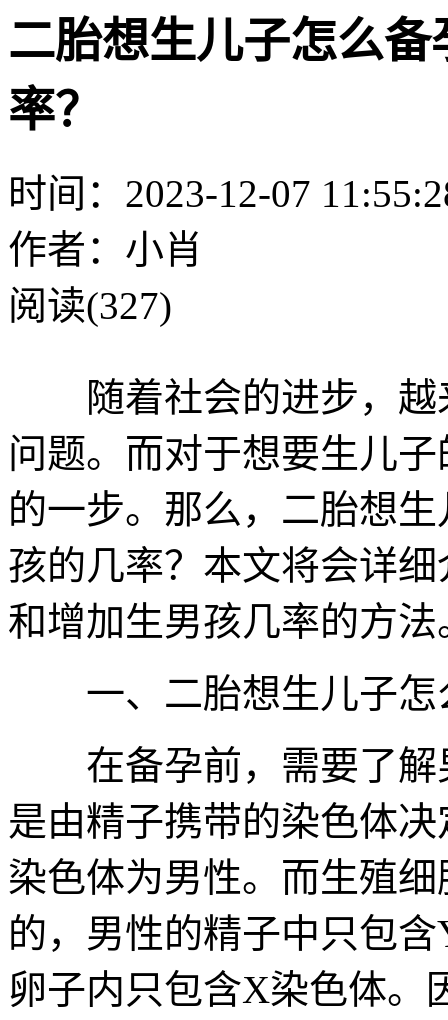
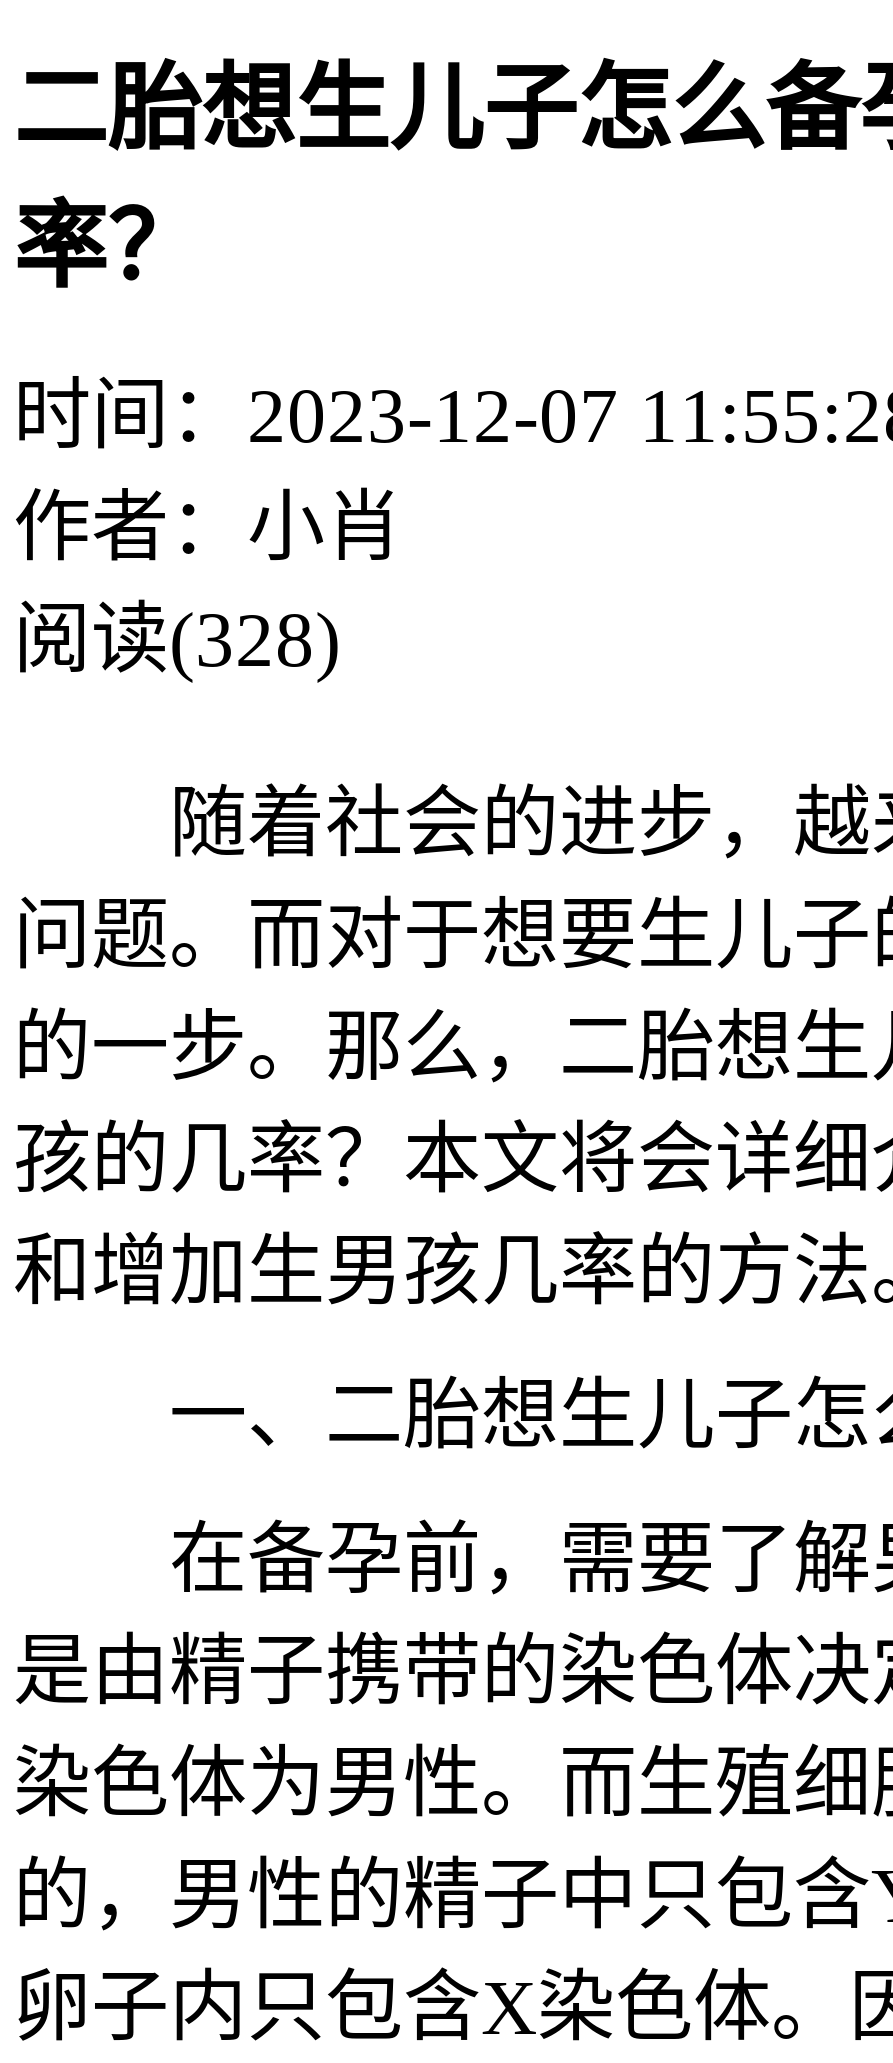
[8,284,172,327] 阅读(327) -> [13,596,341,682] 阅读(328)

